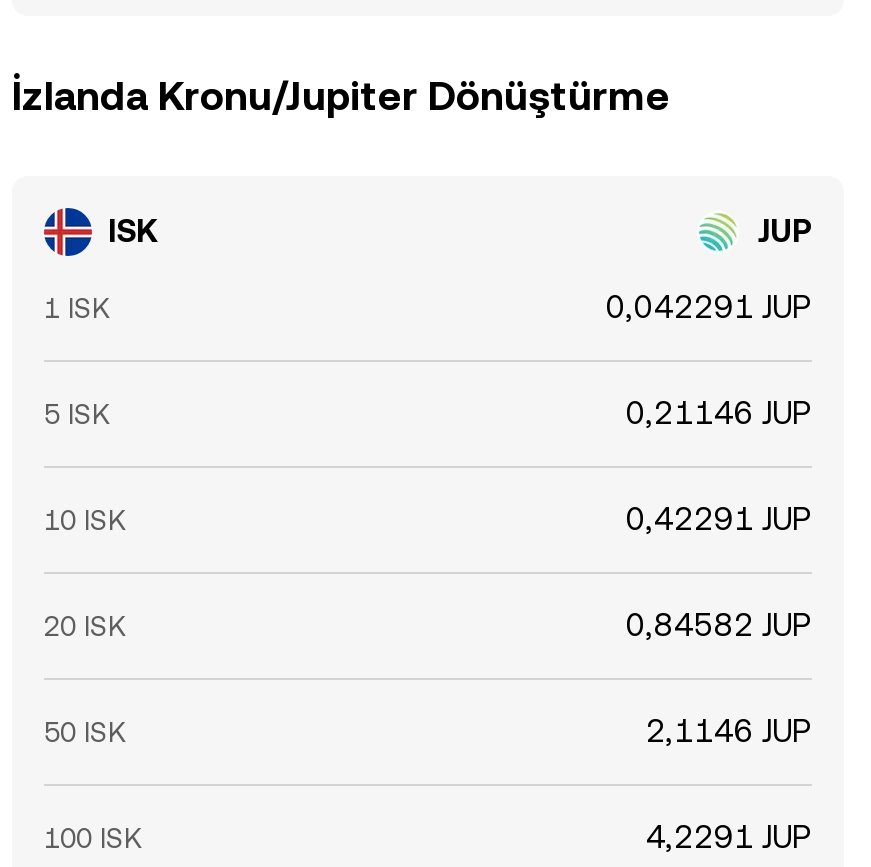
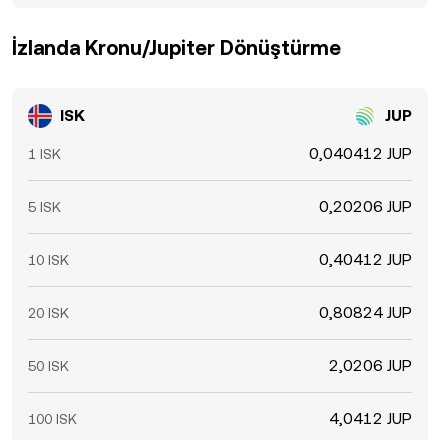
[606,288,812,326] 0,042291 JUP -> [309,144,412,163] 0,040412 JUP
[626,394,812,432] 0,21146 JUP -> [319,197,412,216] 0,20206 JUP
[626,500,812,538] 0,42291 JUP -> [319,250,412,269] 0,40412 JUP
[626,606,812,644] 0,84582 JUP -> [319,303,412,322] 0,80824 JUP
[646,712,812,750] 2,1146 JUP -> [329,356,412,375] 2,0206 JUP
[646,818,812,856] 4,2291 JUP -> [329,409,412,428] 4,0412 JUP

